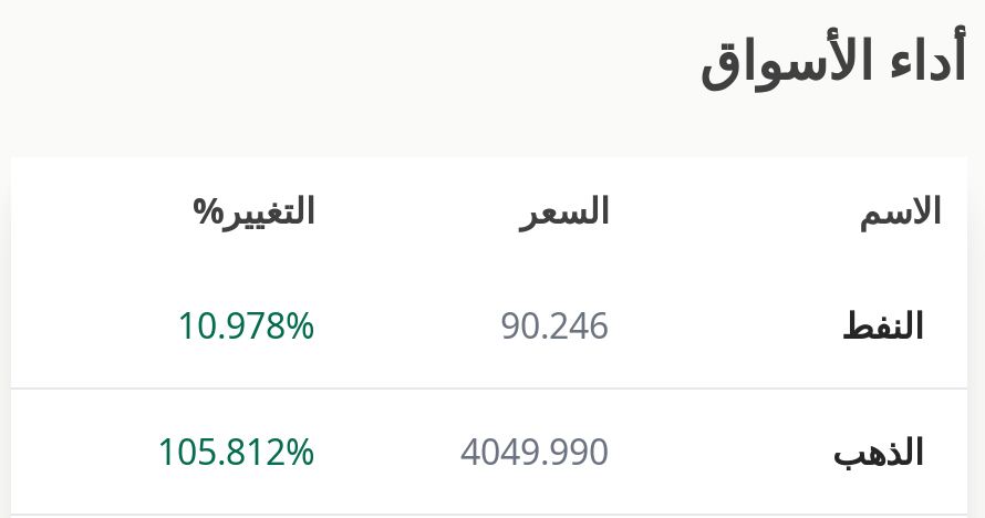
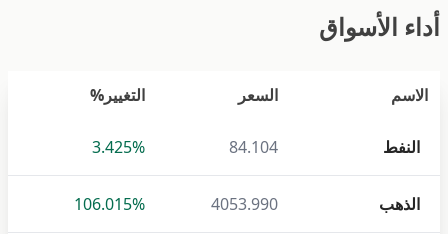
[177,300,314,349] 10.978% -> [92,135,145,157] 3.425%
[500,300,609,349] 90.246 -> [229,135,278,157] 84.104
[157,426,314,475] 105.812% -> [74,192,145,214] 106.015%
[460,426,609,475] 4049.990 -> [211,192,278,214] 4053.990

